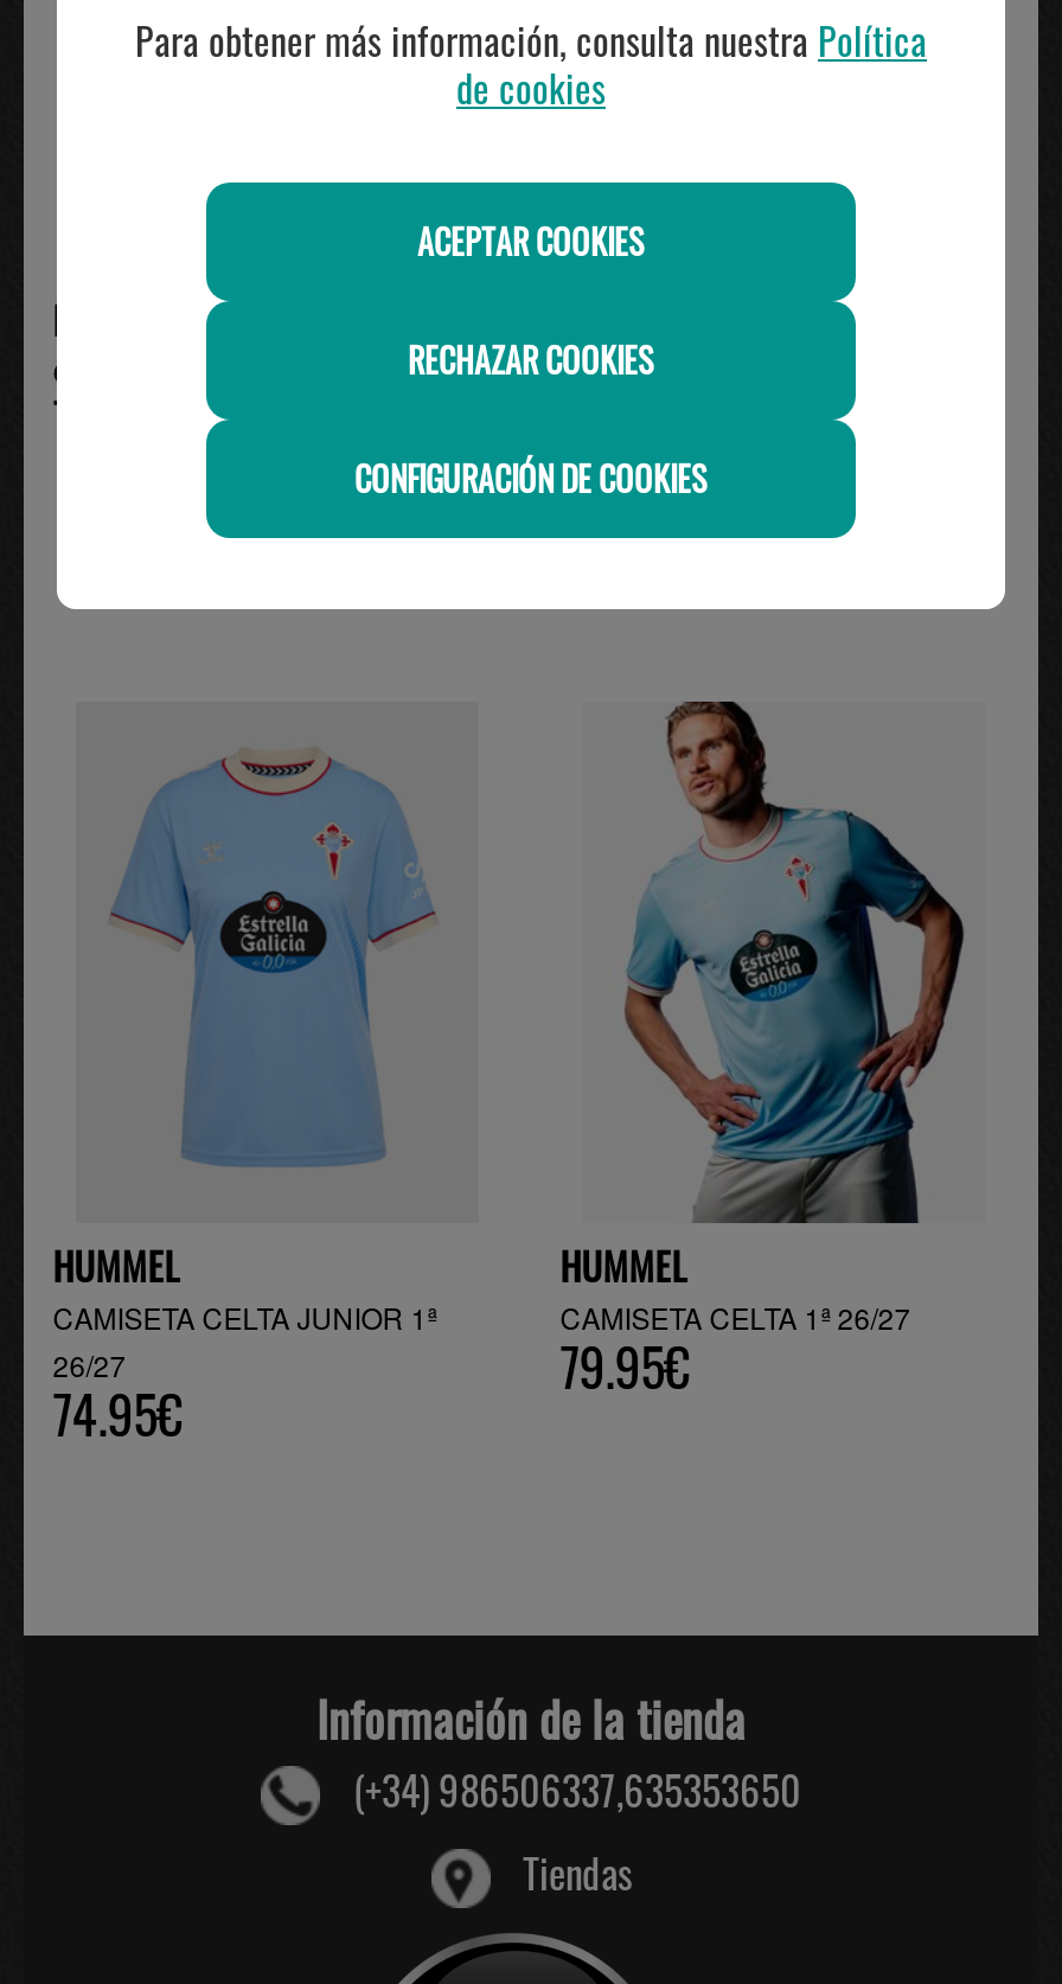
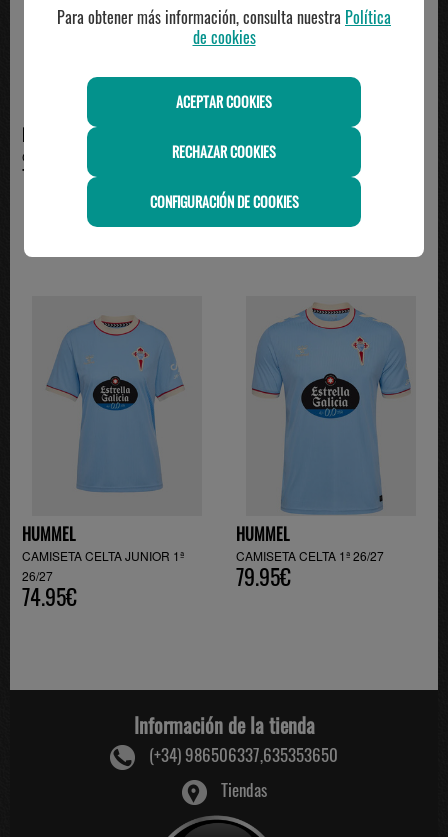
[600,699,970,1223] [image] -> [252,297,410,515] [image]

